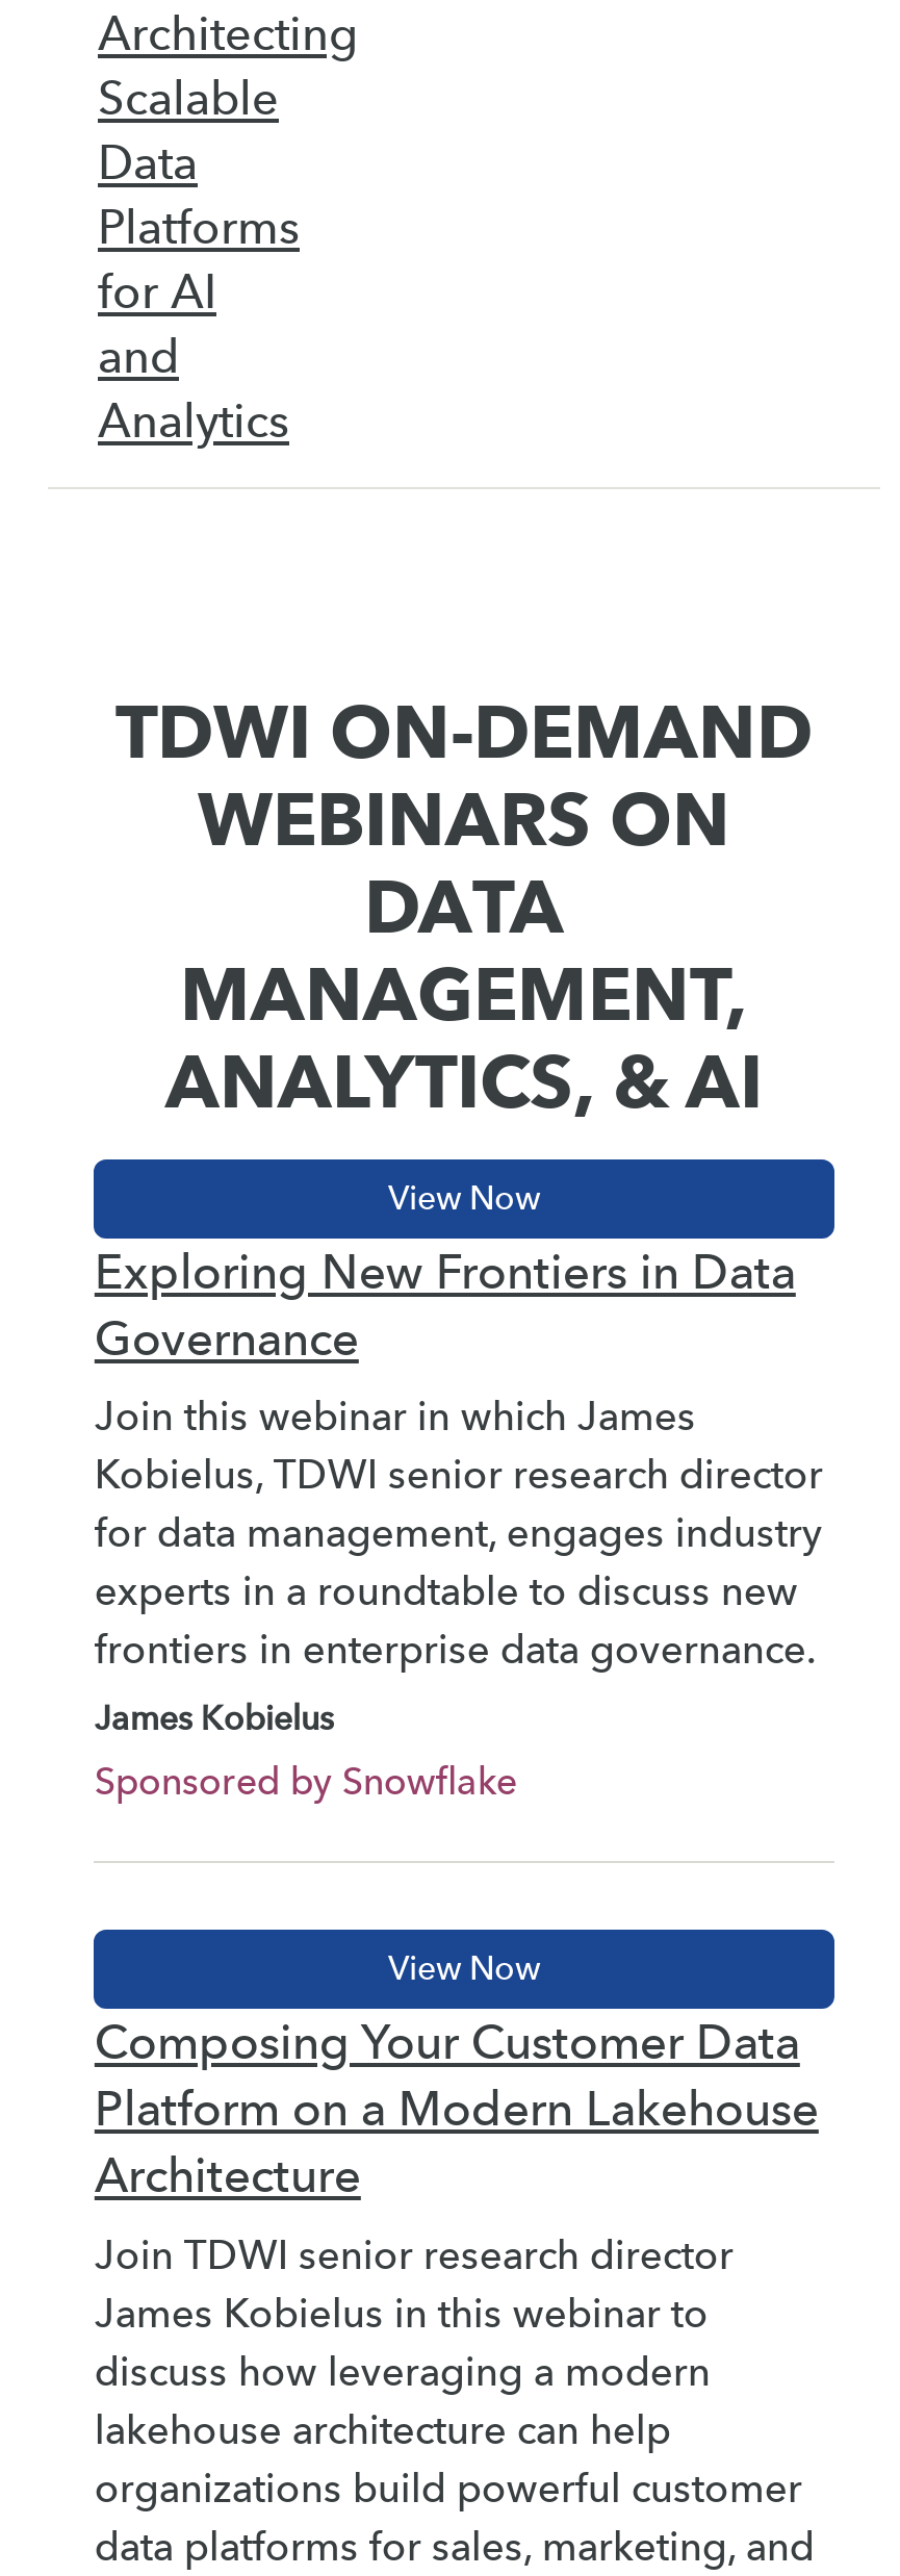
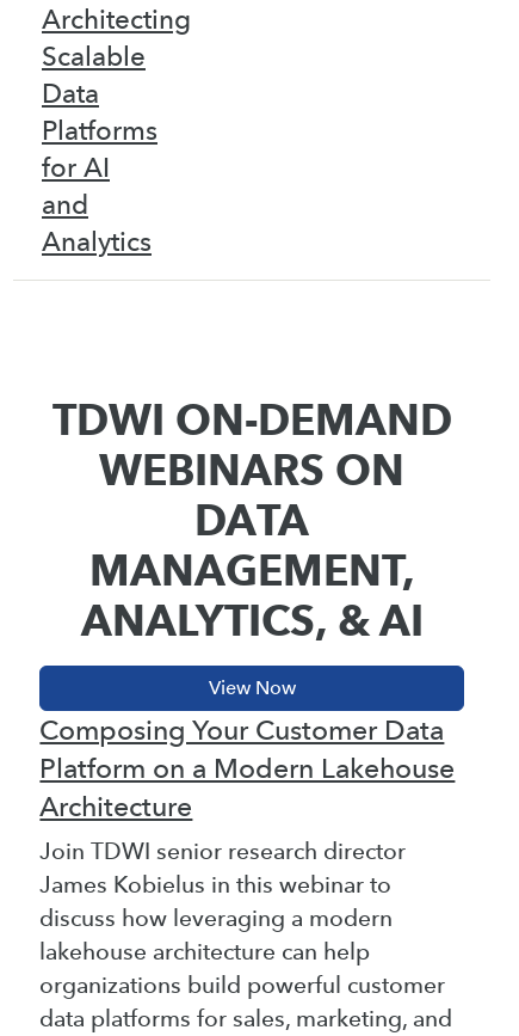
[94,1242,823,1805] Exploring New Frontiers in Data | Governance | Join this webinar in which James | Kobielus, TDWI senior research director | for data management, engages industry | experts in a roundtable to discuss new | frontiers in enterprise data governance. | James Kobielus | Sponsored by Snowflake -> none

